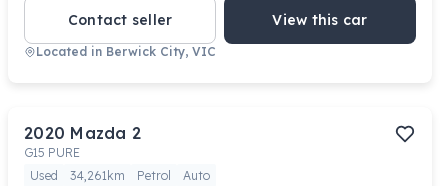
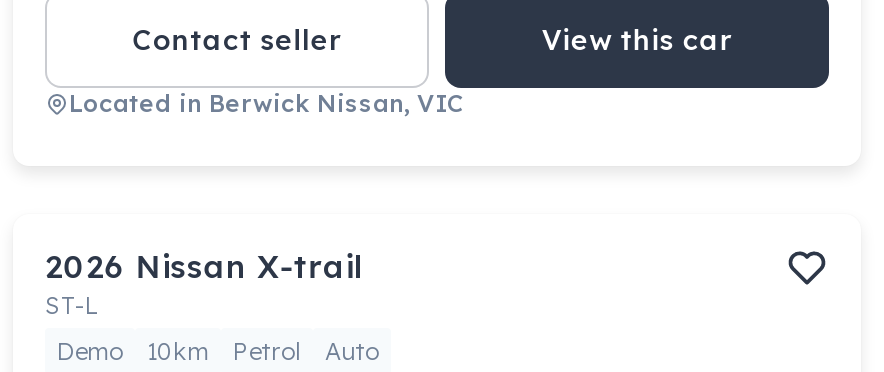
[36,44,216,59] Located in Berwick City, VIC -> [69,88,465,118] Located in Berwick Nissan, VIC
[24,123,141,160] 2020 Mazda 2 | G15 PURE -> [45,246,363,320] 2026 Nissan X-trail | ST-L
[30,168,125,183] Used | 34,261km -> [57,336,209,366] Demo | 10km

